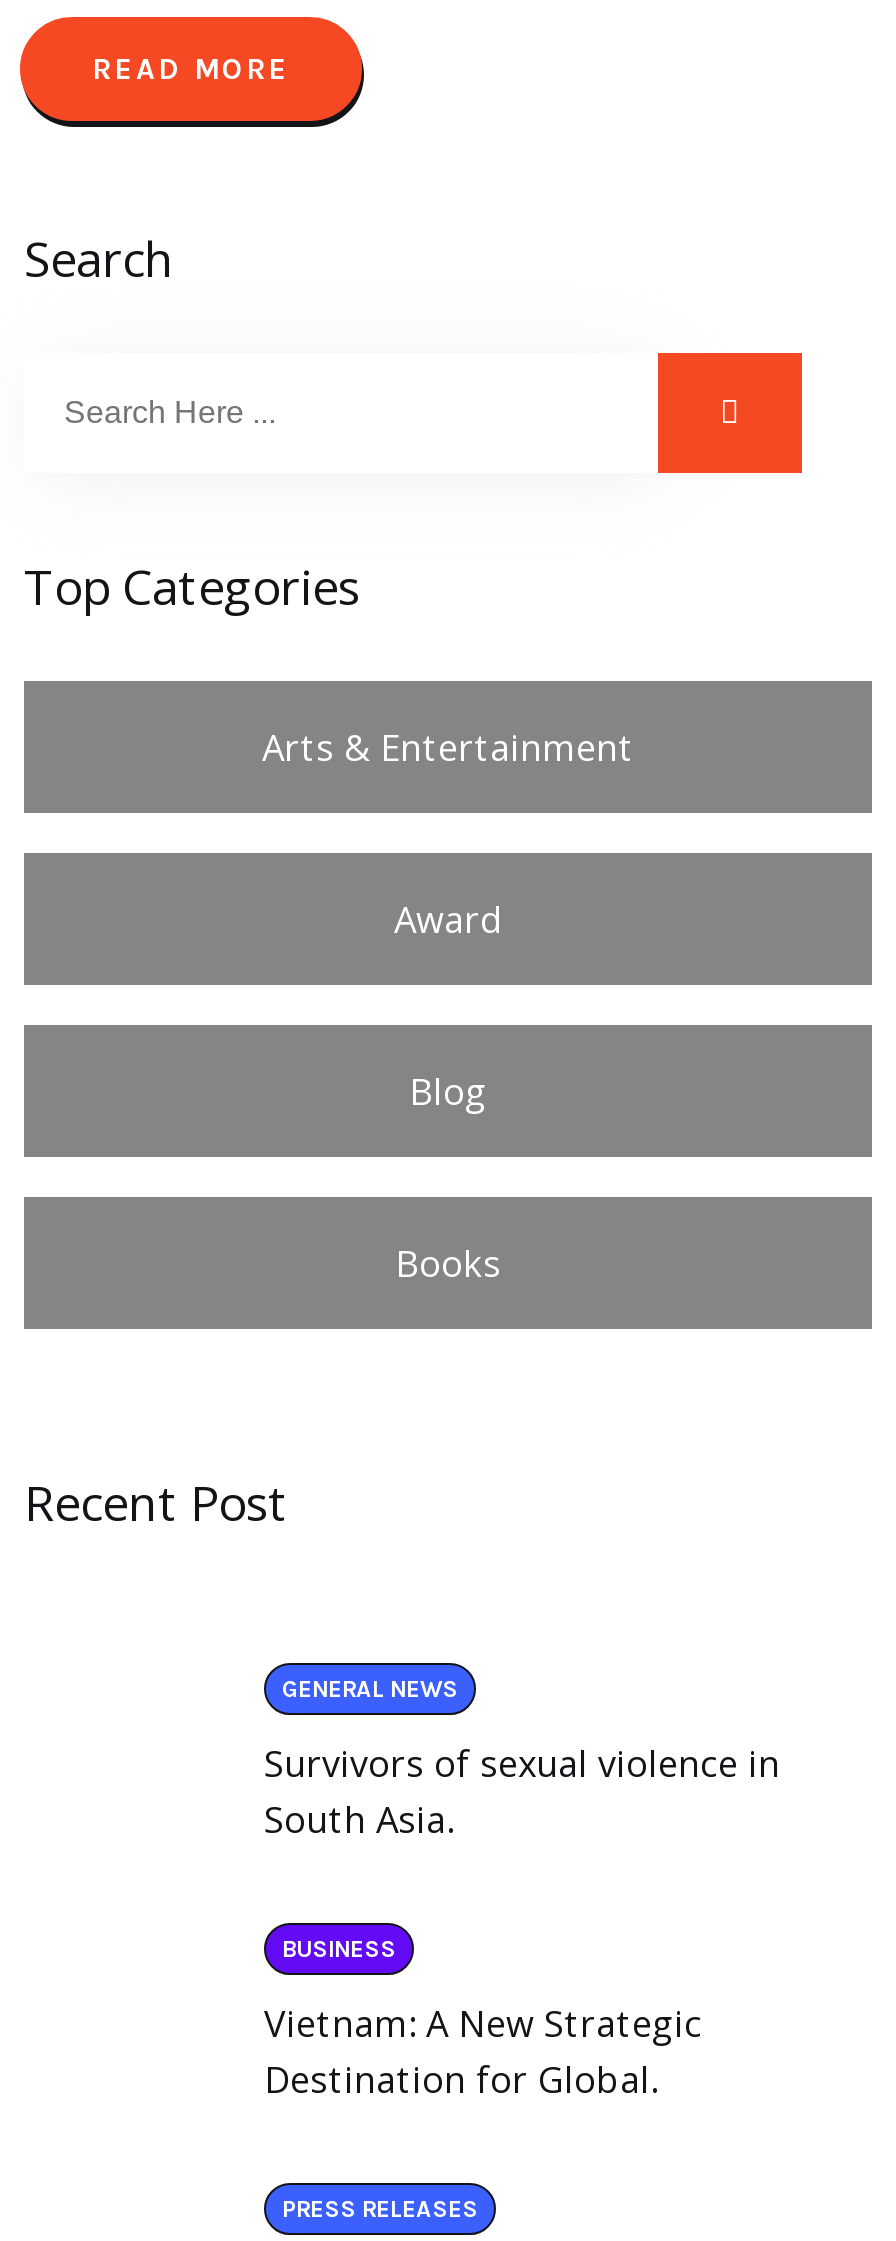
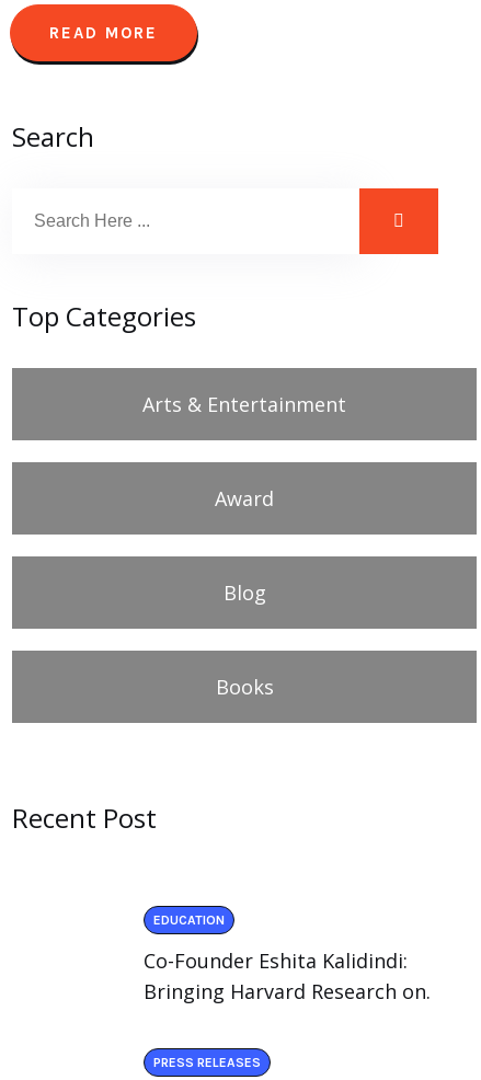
[264,1675,780,2103] GENERAL NEWS | Survivors of sexual violence in | South Asia. | BUSINESS | Vietnam: A New Strategic | Destination for Global. -> [144,912,431,1004] EDUCATION | Co-Founder Eshita Kalidindi: | Bringing Harvard Research on.

